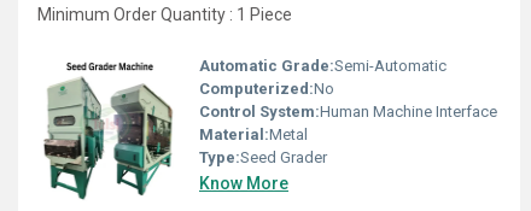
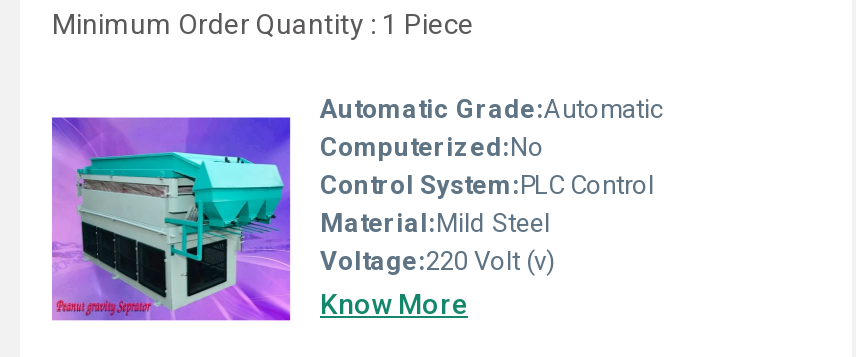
[37,56,447,200] [image] | Automatic Grade:Semi-Automatic -> [50,93,664,330] [image] | Automatic Grade:Automatic
[199,102,497,166] Control System:Human Machine Interface | Material:Metal | Type:Seed Grader -> [320,169,654,275] Control System:PLC Control | Material:Mild Steel | Voltage:220 Volt (v)

